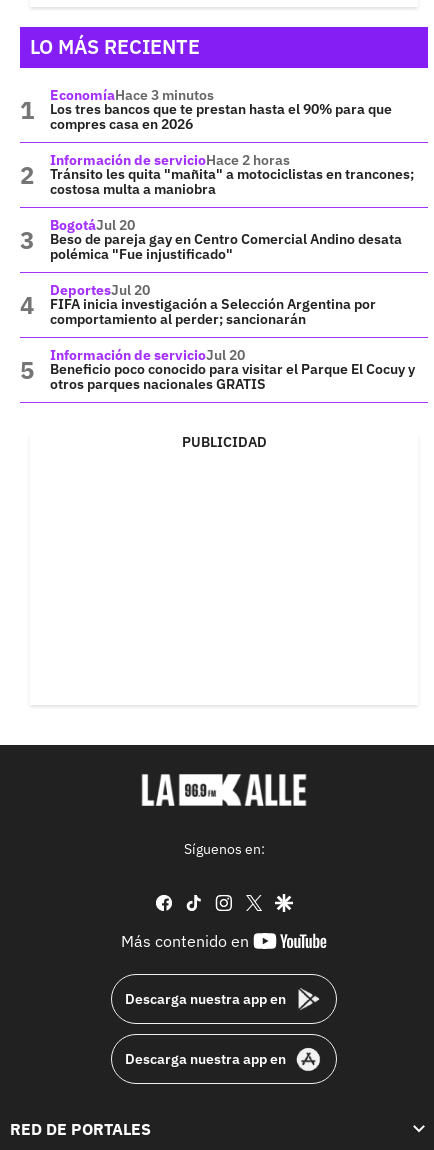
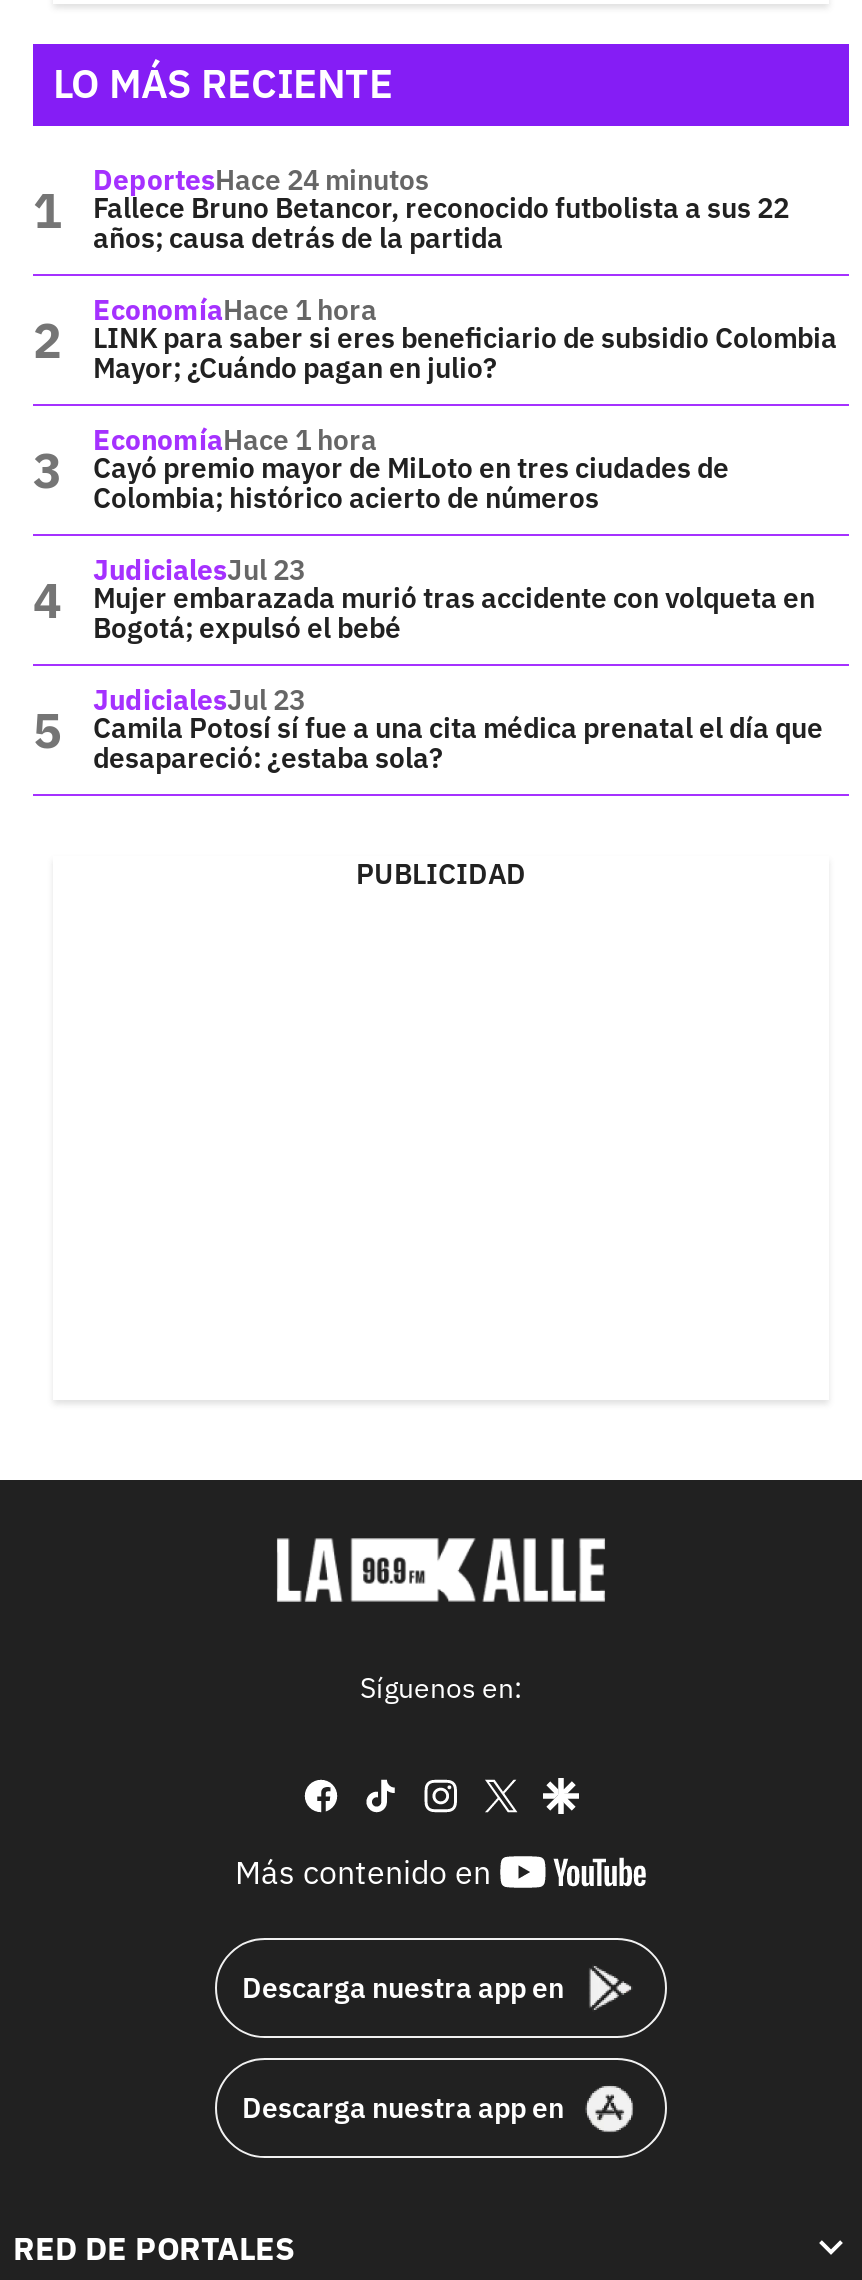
[50,86,392,133] EconomíaHace 3 minutos | Los tres bancos que te prestan hasta el 90% para que | compres casa en 2026 -> [93,162,789,256] DeportesHace 24 minutos | Fallece Bruno Betancor, reconocido futbolista a sus 22 | años; causa detrás de la partida
[50,151,414,198] Información de servicioHace 2 horas | Tránsito les quita "mañita" a motociclistas en trancones; | costosa multa a maniobra -> [93,292,837,386] EconomíaHace 1 hora | LINK para saber si eres beneficiario de subsidio Colombia | Mayor; ¿Cuándo pagan en julio?
[50,216,402,263] BogotáJul 20 | Beso de pareja gay en Centro Comercial Andino desata | polémica "Fue injustificado" -> [93,422,729,516] EconomíaHace 1 hora | Cayó premio mayor de MiLoto en tres ciudades de | Colombia; histórico acierto de números
[50,281,376,328] DeportesJul 20 | FIFA inicia investigación a Selección Argentina por | comportamiento al perder; sancionarán -> [93,552,815,646] JudicialesJul 23 | Mujer embarazada murió tras accidente con volqueta en | Bogotá; expulsó el bebé
[50,346,415,393] Información de servicioJul 20 | Beneficio poco conocido para visitar el Parque El Cocuy y | otros parques nacionales GRATIS -> [93,682,823,776] JudicialesJul 23 | Camila Potosí sí fue a una cita médica prenatal el día que | desapareció: ¿estaba sola?

